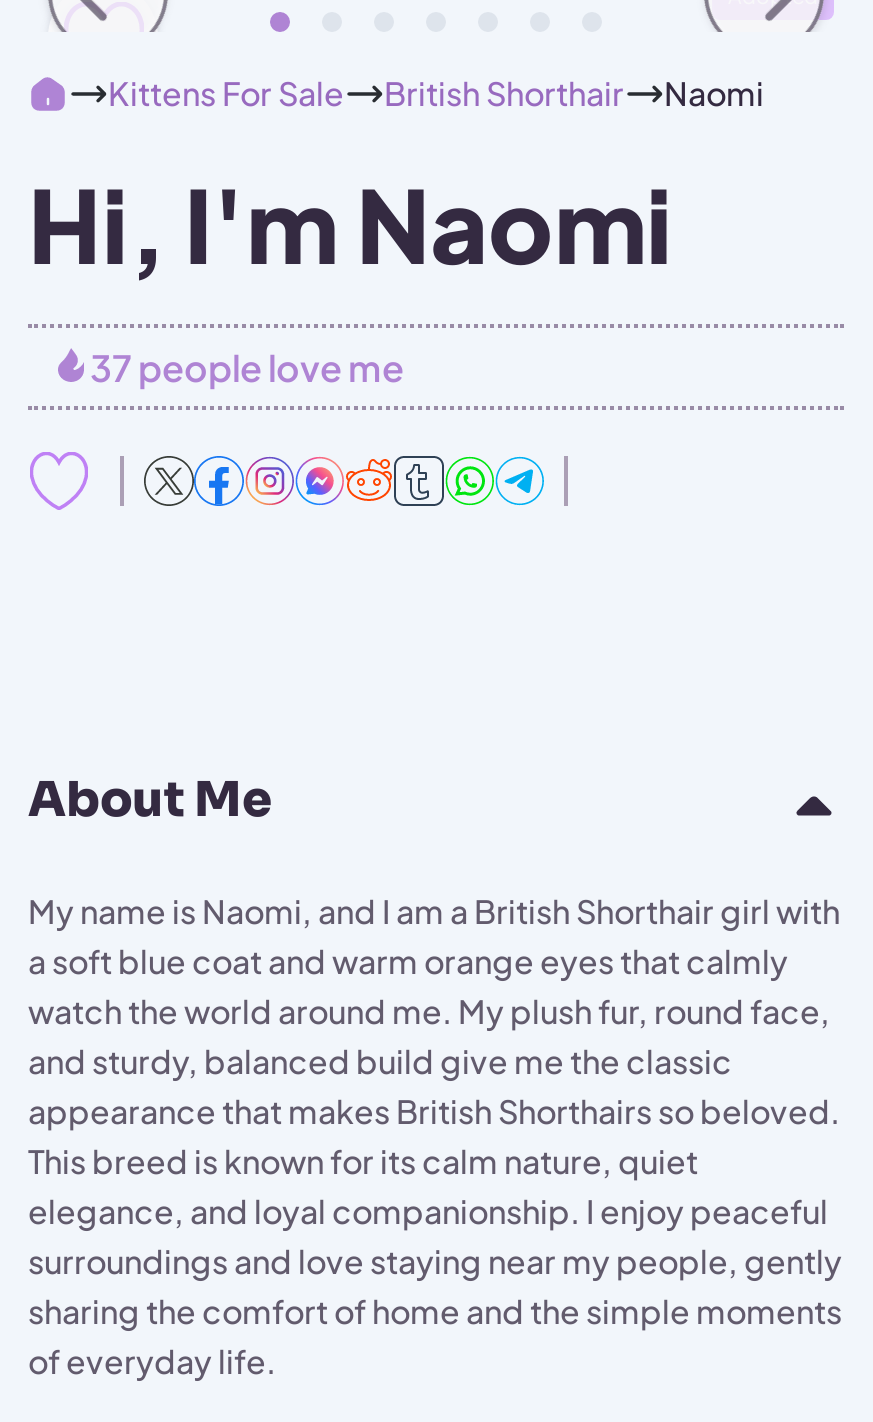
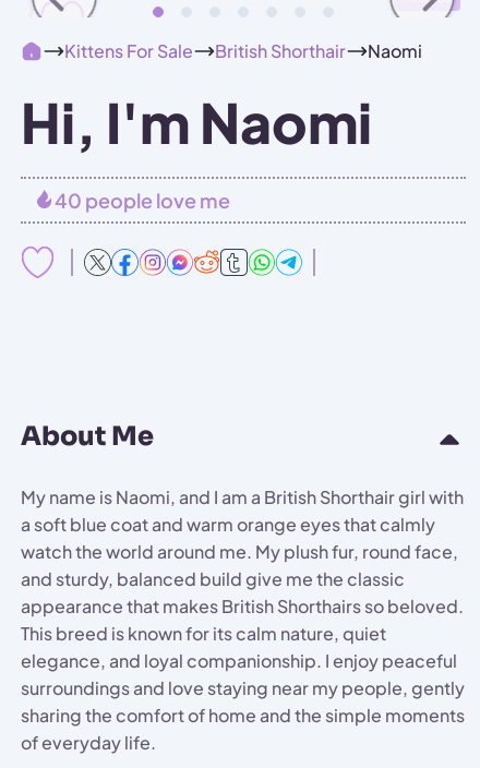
[90,344,404,390] 37 people love me -> [55,188,230,213] 40 people love me

